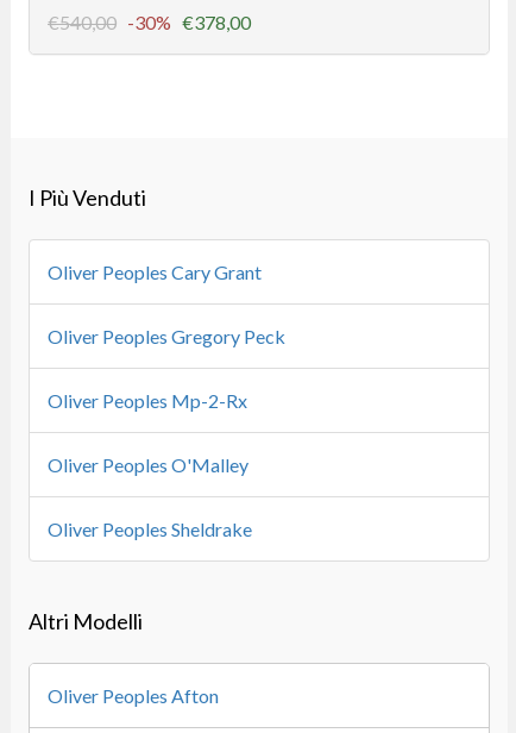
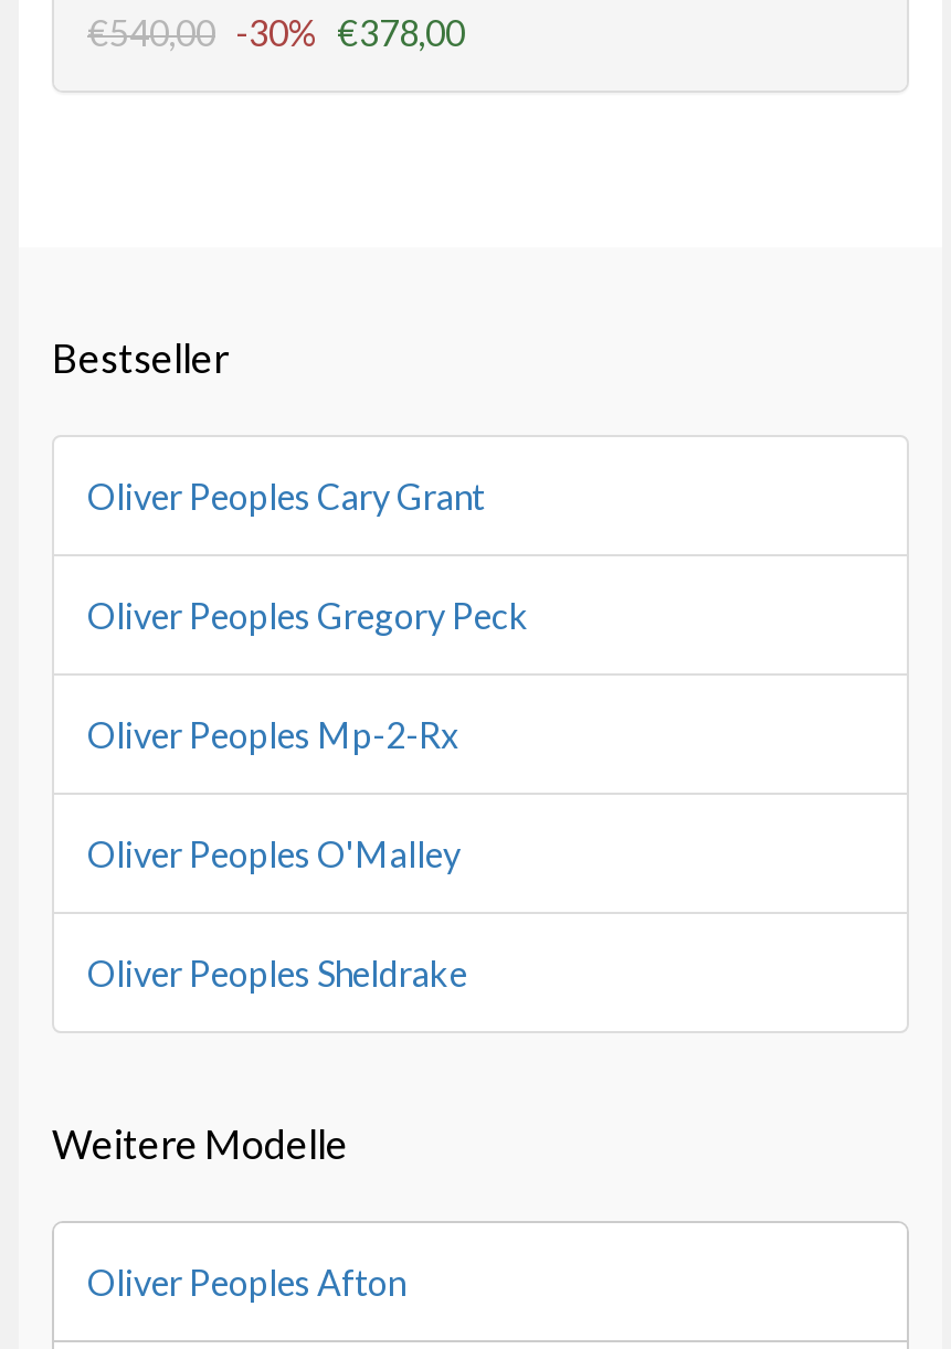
[29,184,146,210] I Più Venduti -> [52,333,229,381] Bestseller
[29,608,143,634] Altri Modelli -> [52,1118,348,1167] Weitere Modelle

